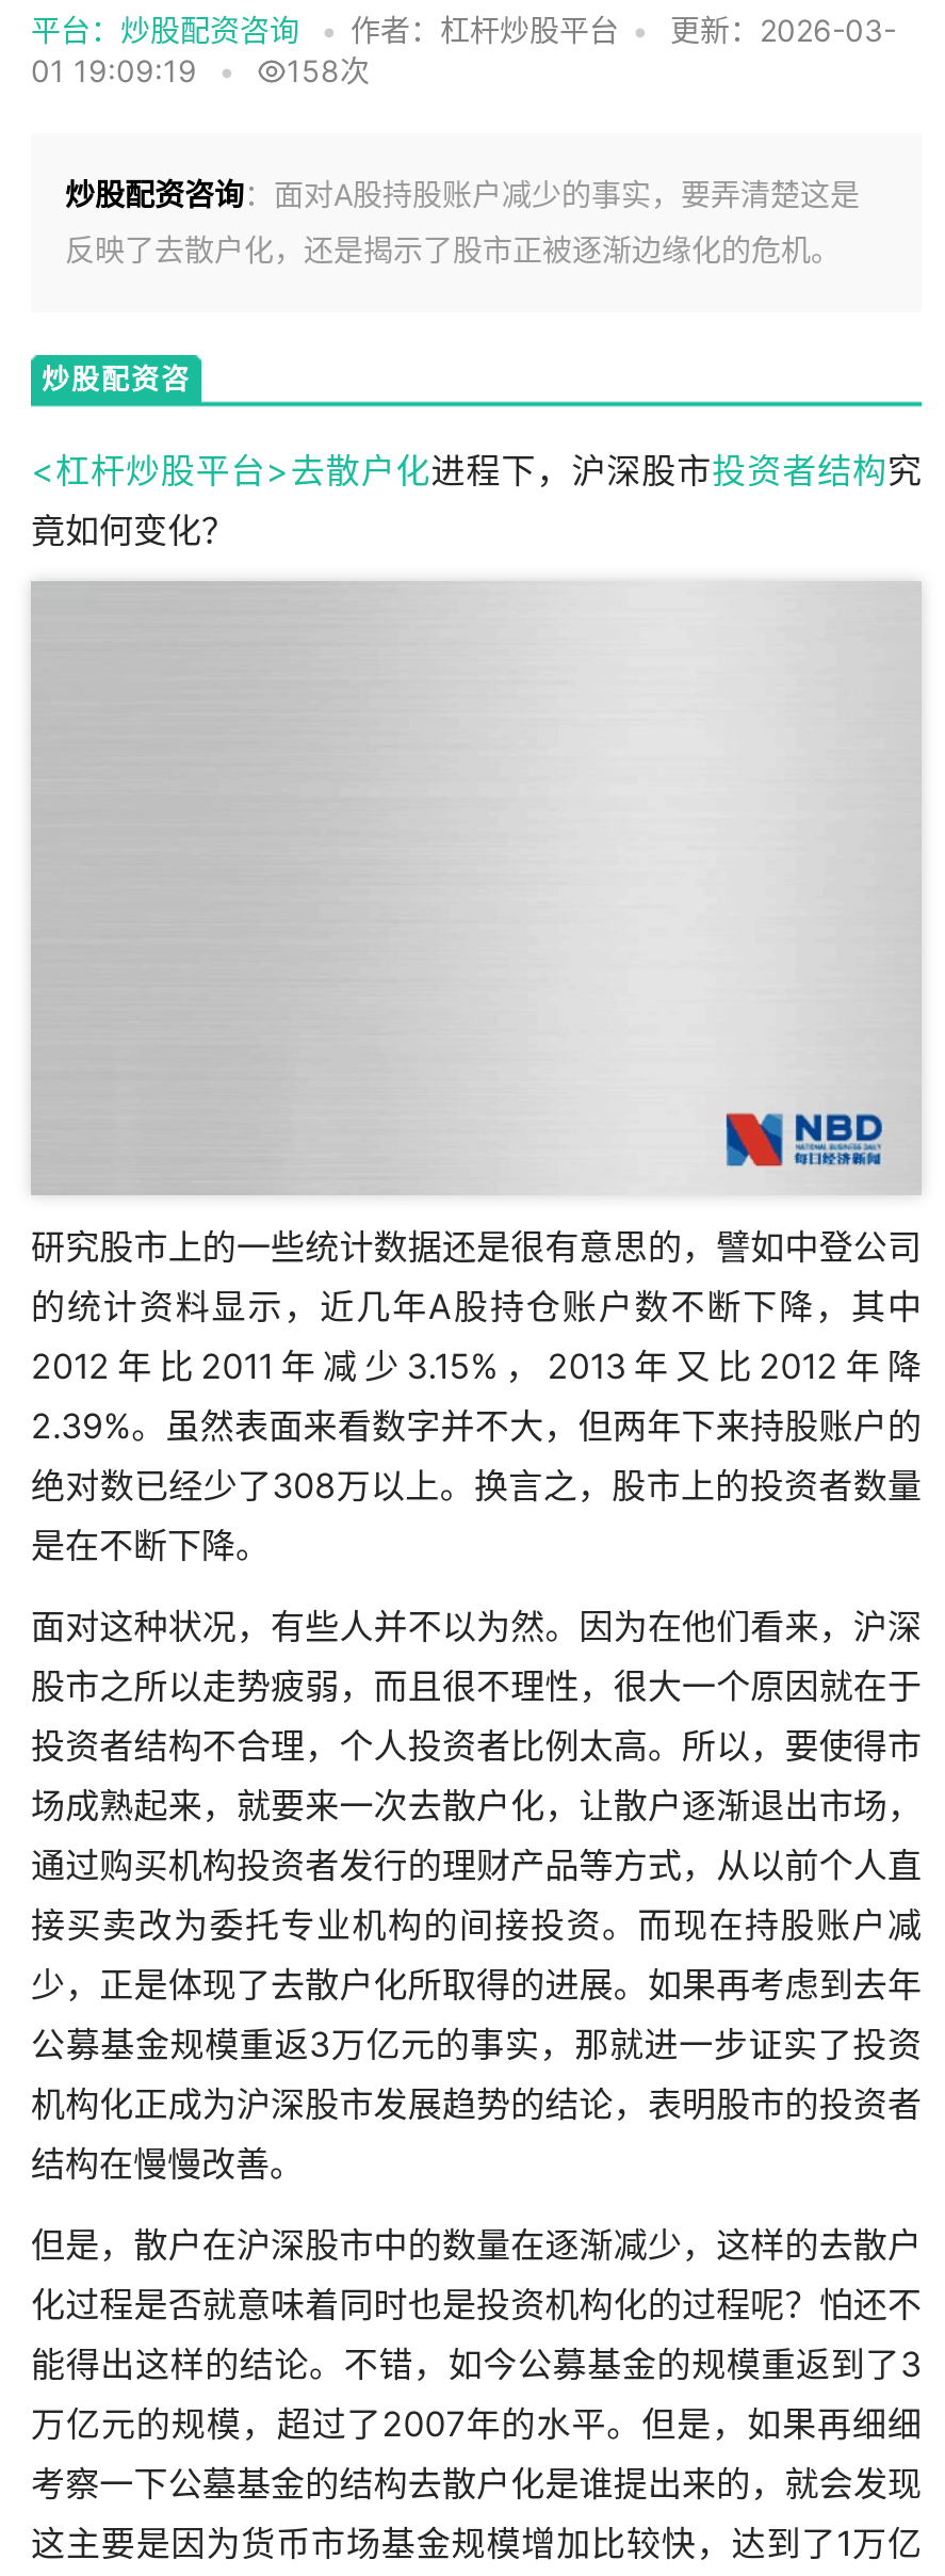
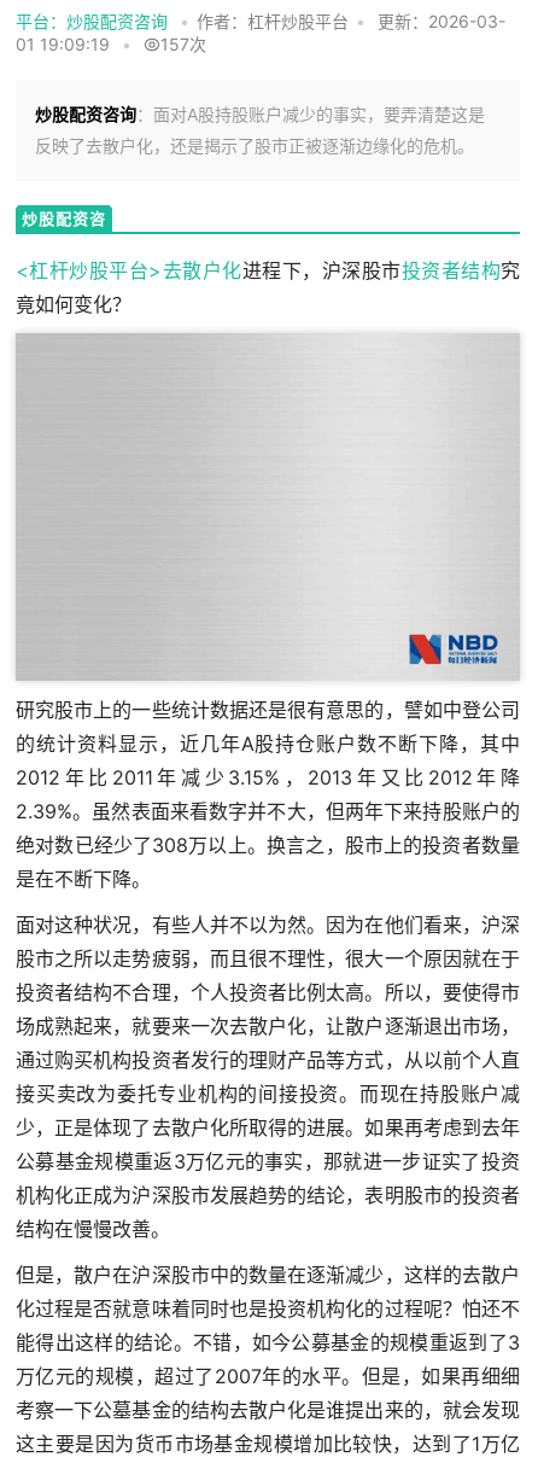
[31,52,370,88] 01 19:09:19 • 158次 -> [16,34,206,54] 01 19:09:19 • 157次

